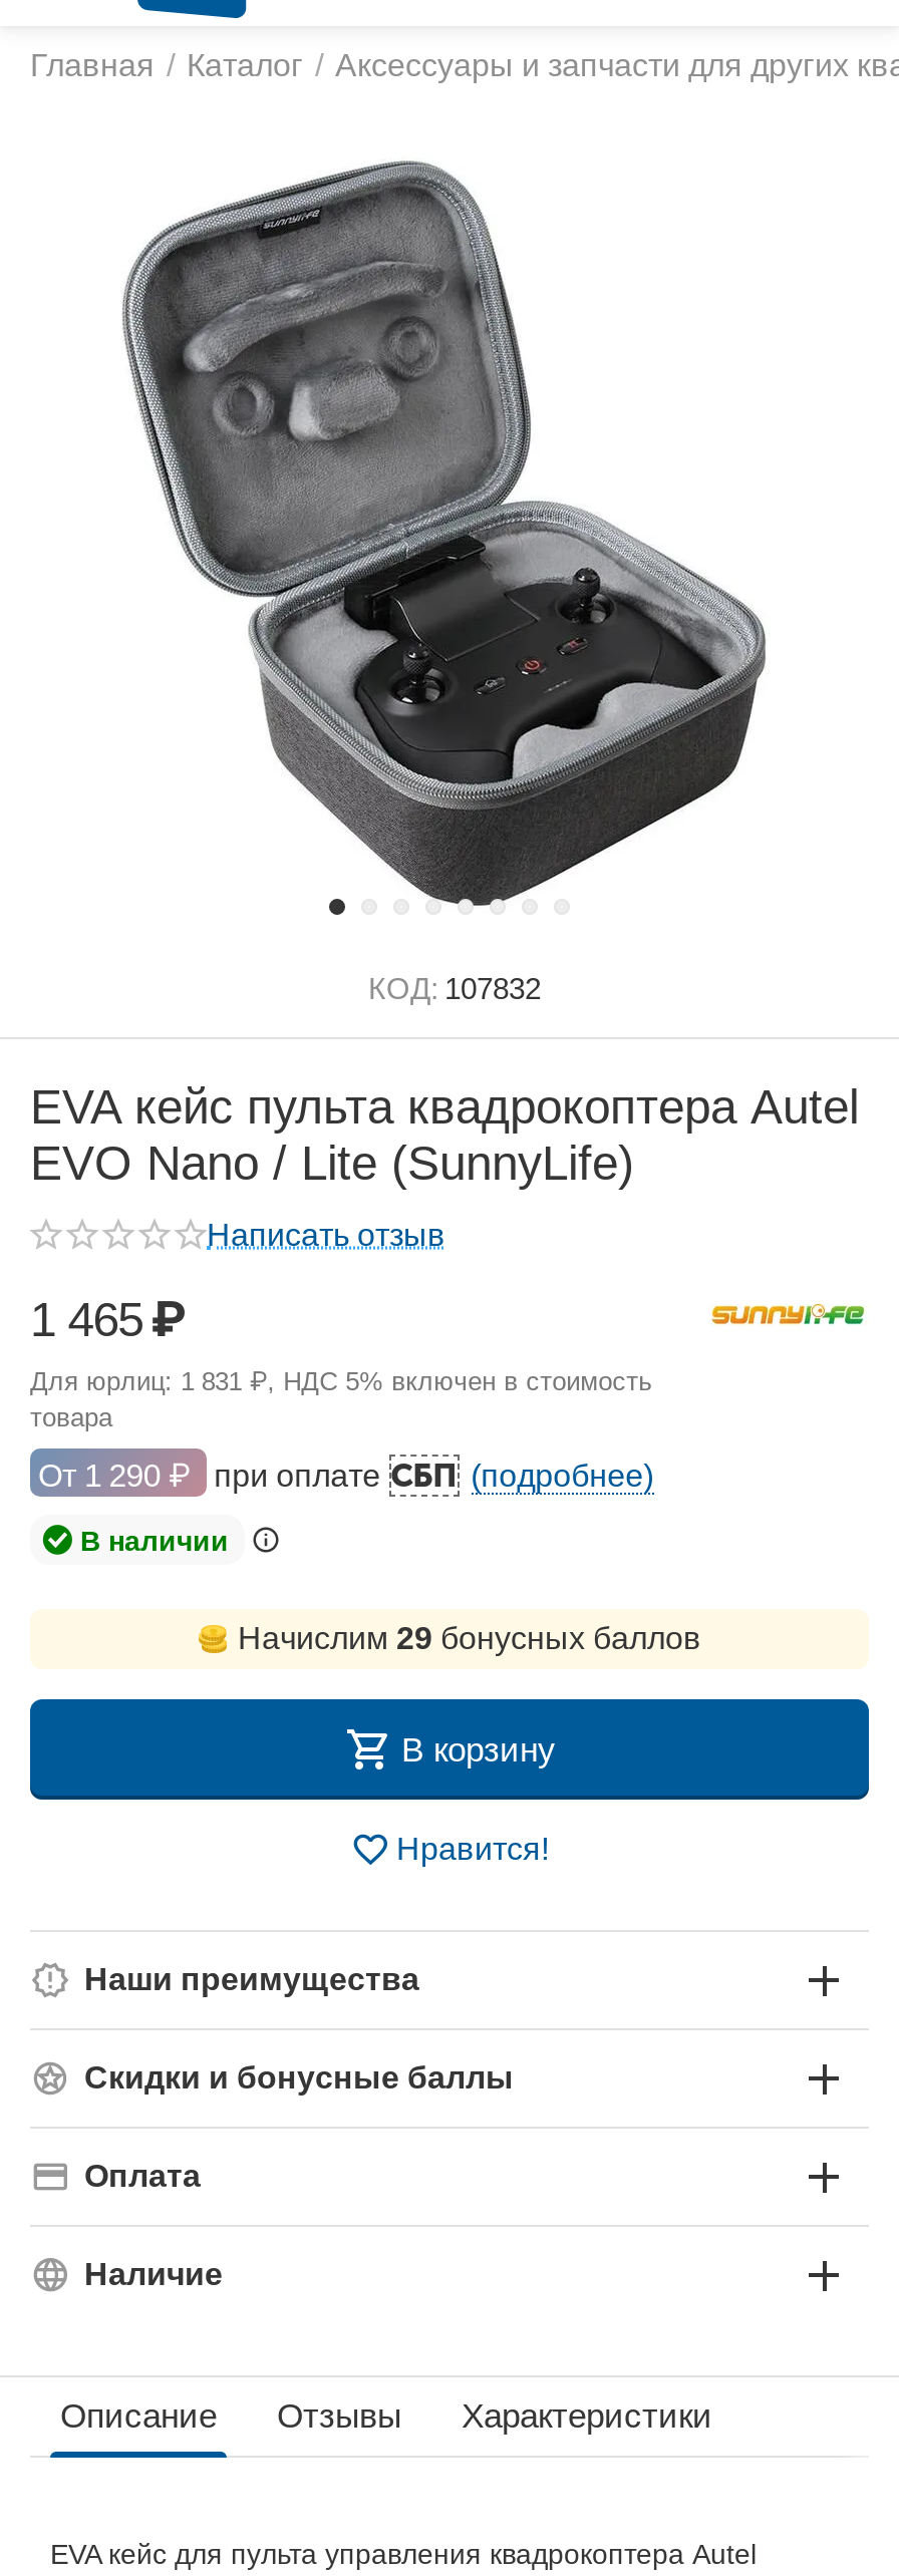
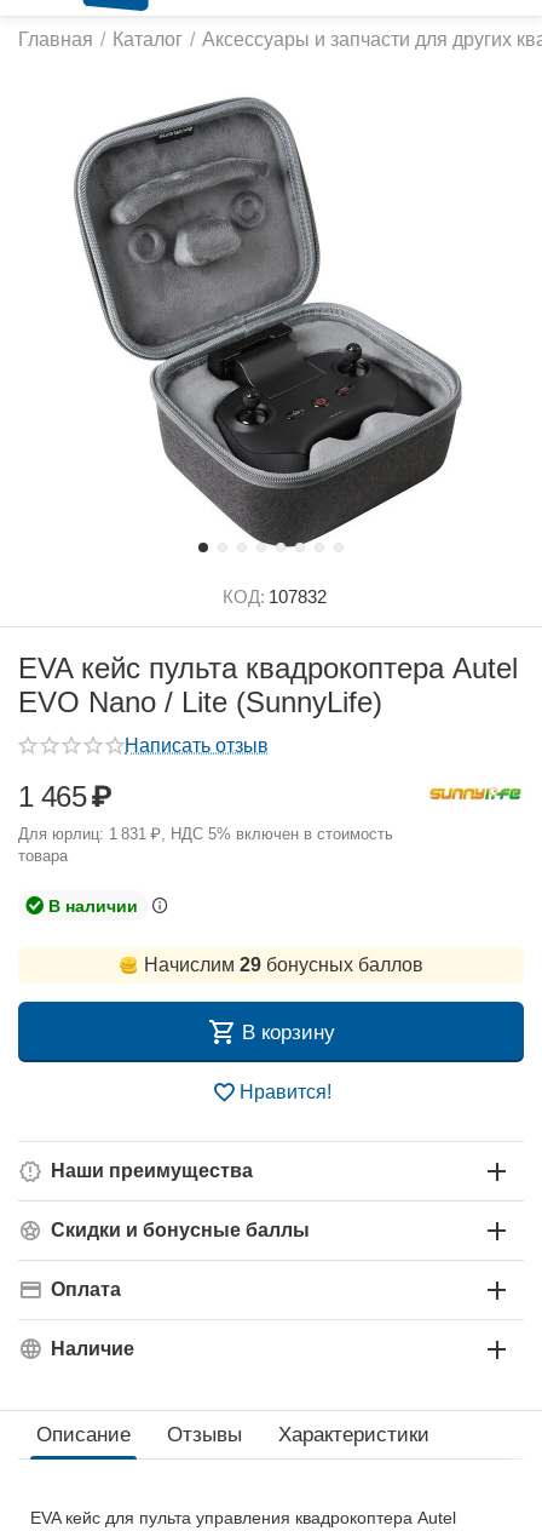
[38,1457,653,1495] От 1 290 ₽ | при оплате СБП (подробнее) -> none

